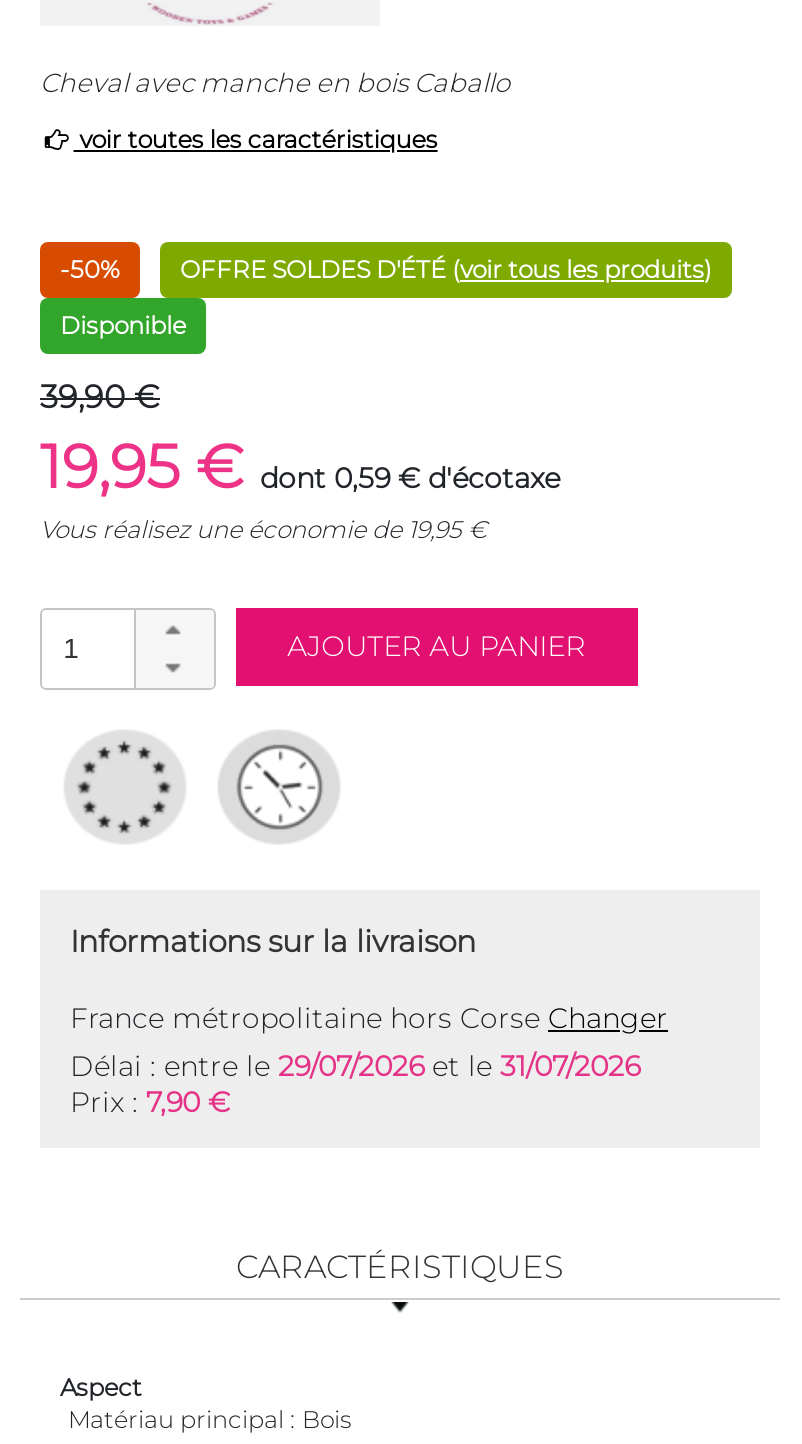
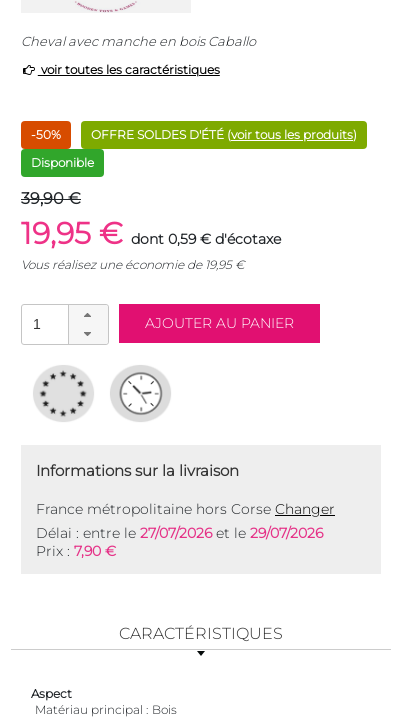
[70,1048,640,1084] Délai : entre le 29/07/2026 et le 31/07/2026 -> [36,524,323,542] Délai : entre le 27/07/2026 et le 29/07/2026

